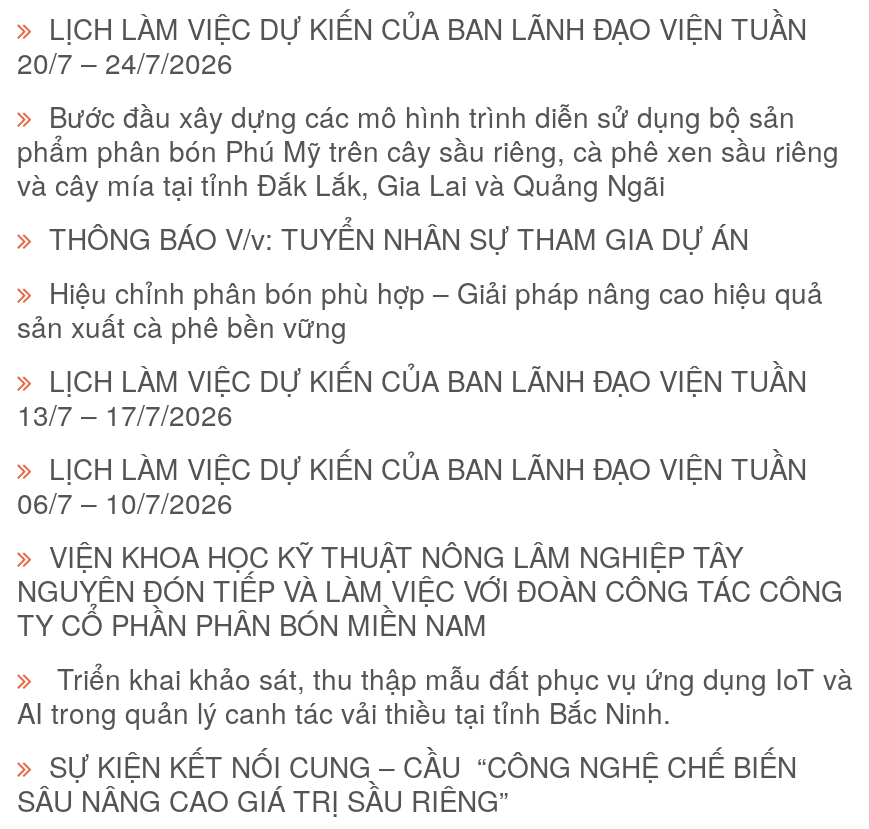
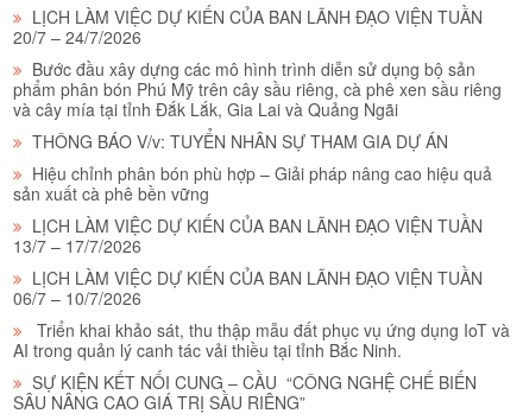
[17,536,843,644] VIỆN KHOA HỌC KỸ THUẬT NÔNG LÂM NGHIỆP TÂY | NGUYÊN ĐÓN TIẾP VÀ LÀM VIỆC VỚI ĐOÀN CÔNG TÁC CÔNG | TY CỔ PHẦN PHÂN BÓN MIỀN NAM -> none

